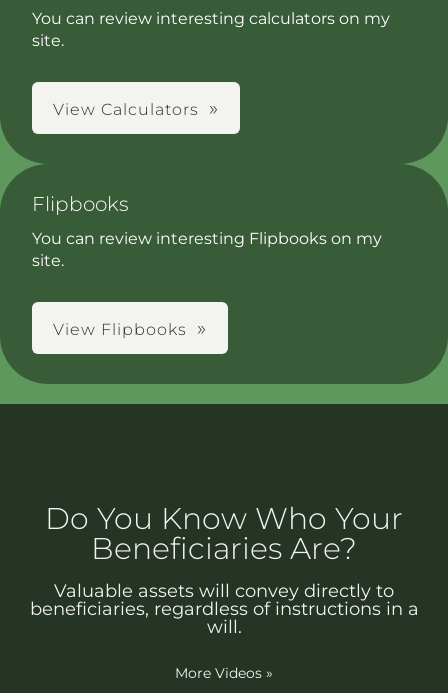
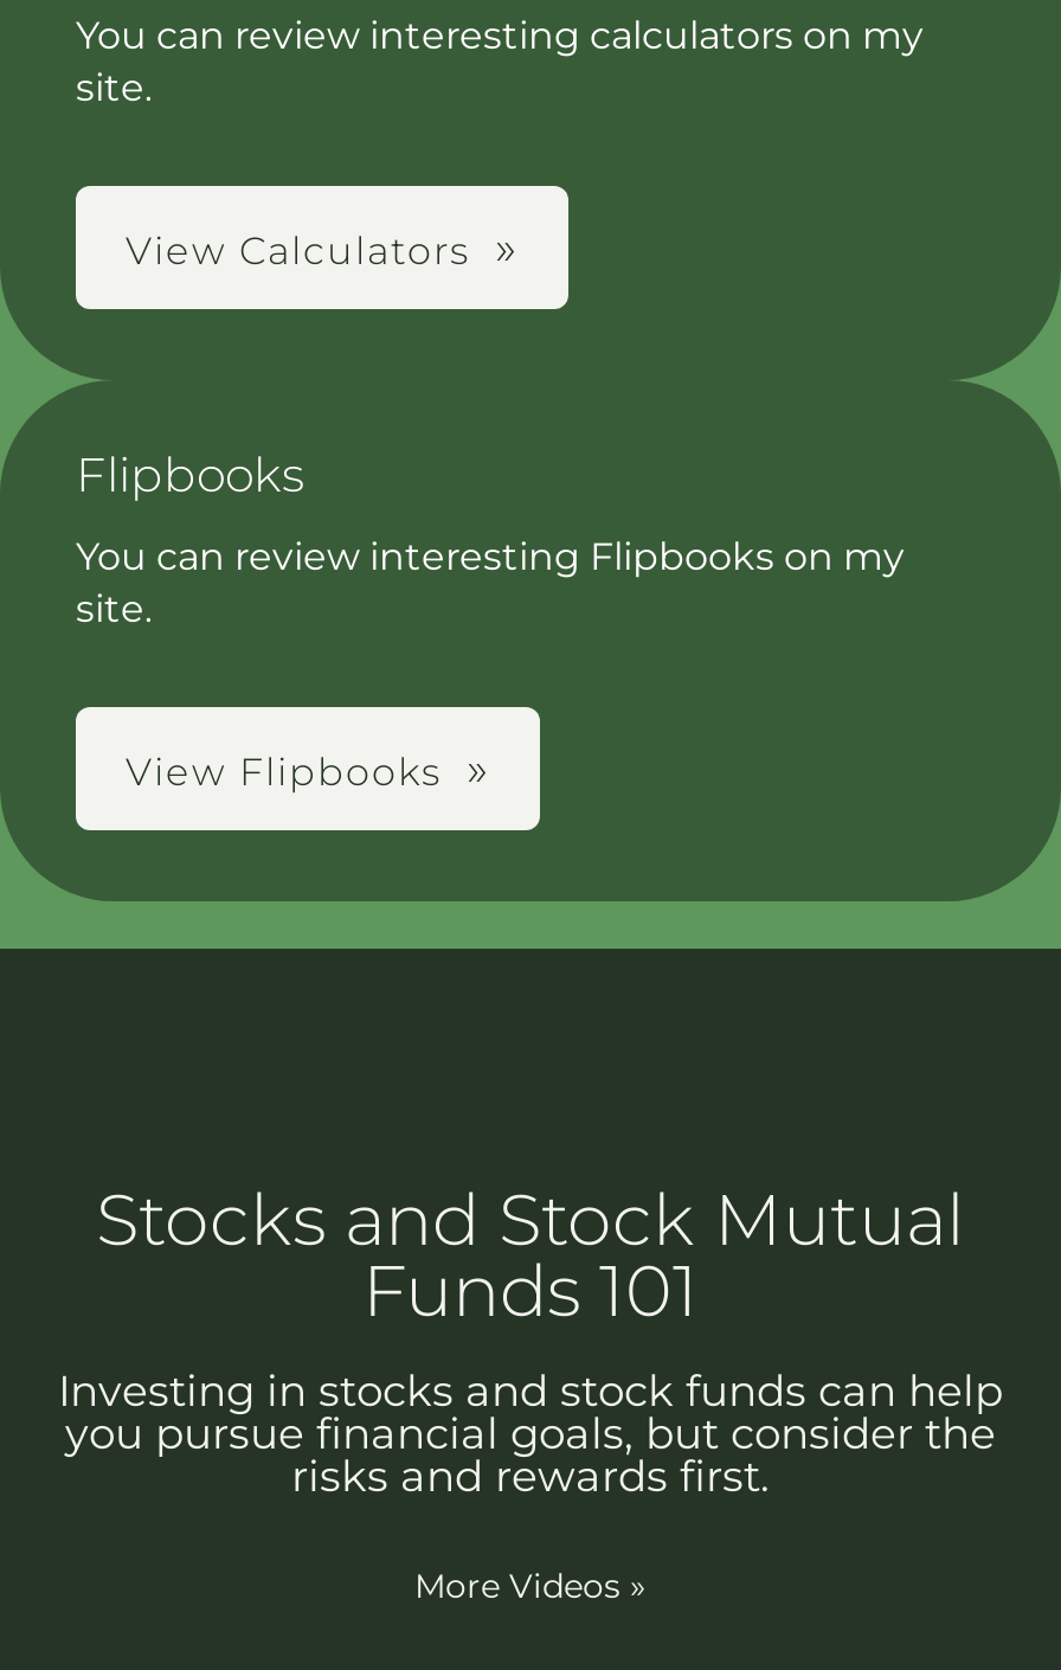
[29,500,418,638] Do You Know Who Your | Beneficiaries Are? | Valuable assets will convey directly to | beneficiaries, regardless of instructions in a | will. -> [58,1176,1003,1503] Stocks and Stock Mutual | Funds 101 | Investing in stocks and stock funds can help | you pursue financial goals, but consider the | risks and rewards first.

